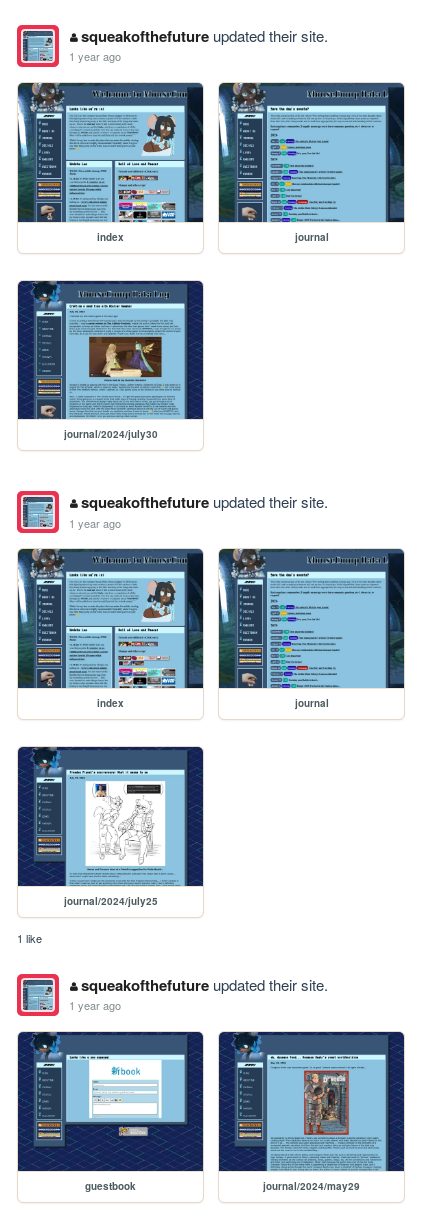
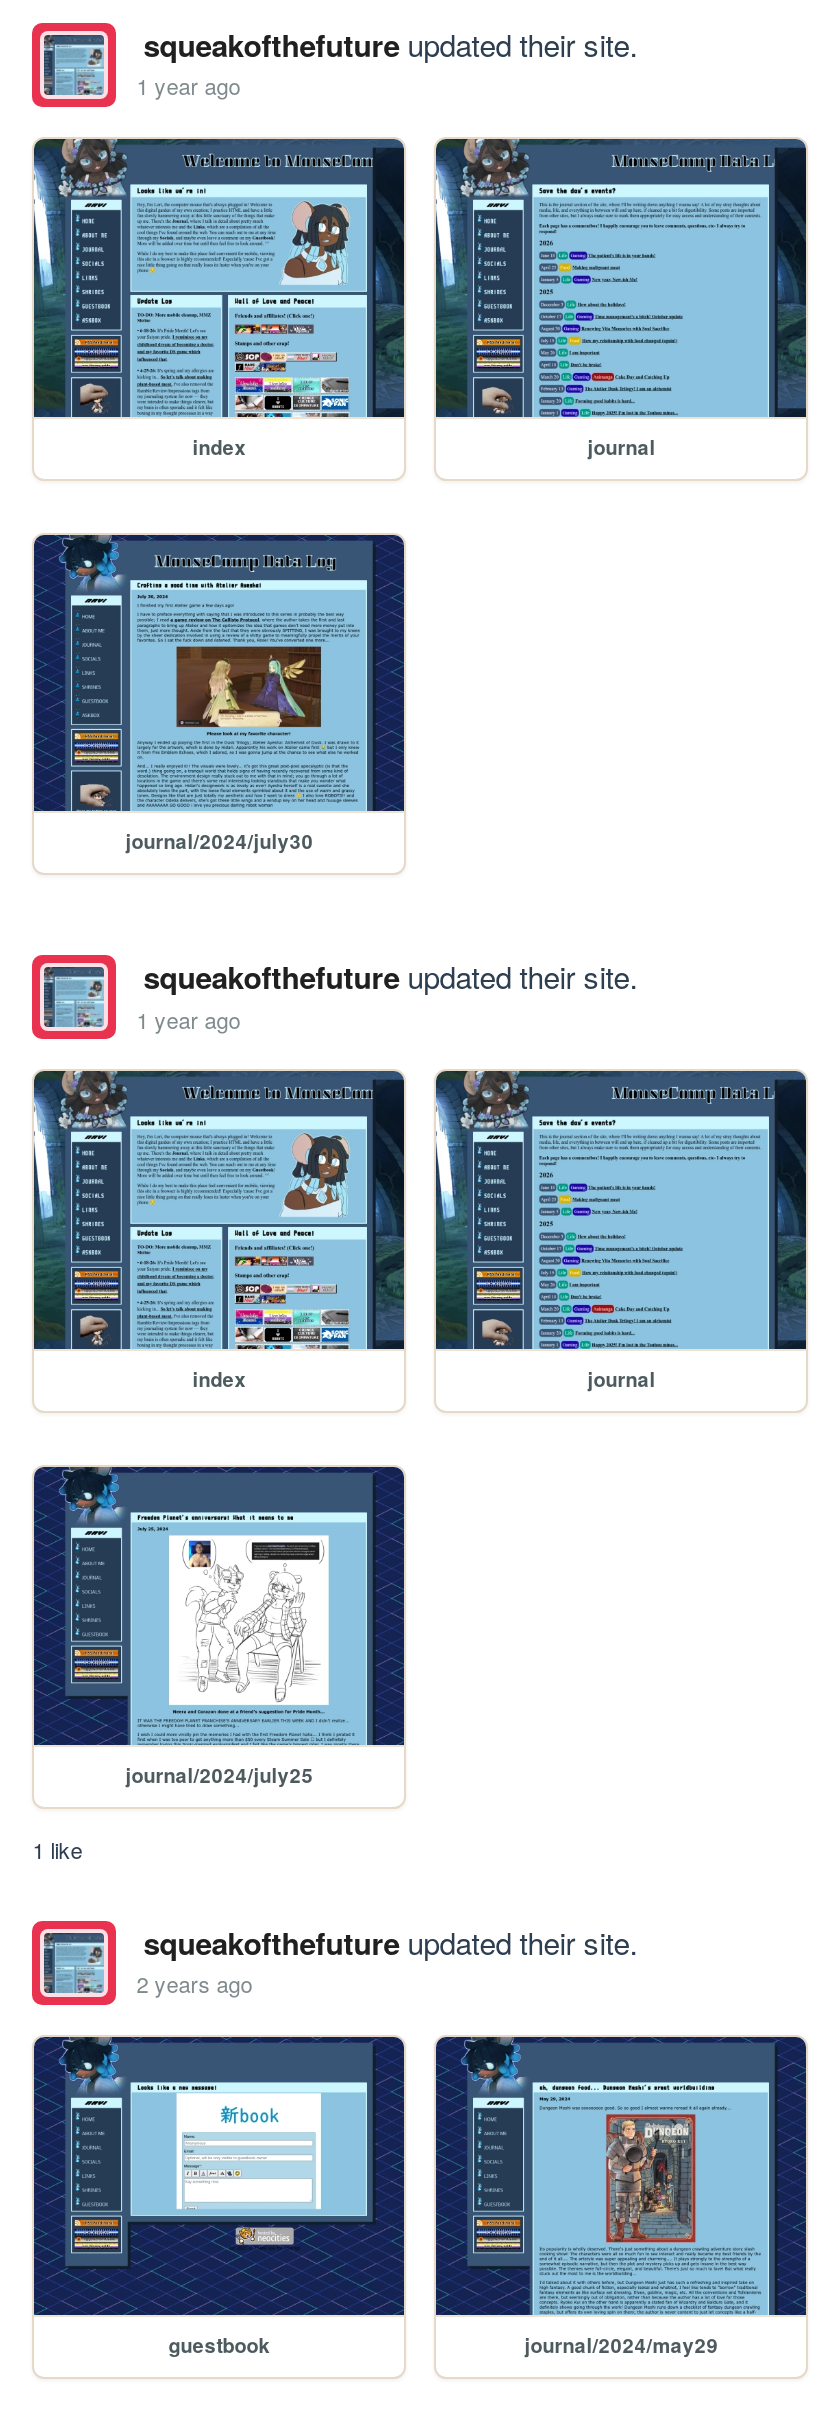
[69,997,121,1013] 1 year ago -> [136,1968,252,2000] 2 years ago

